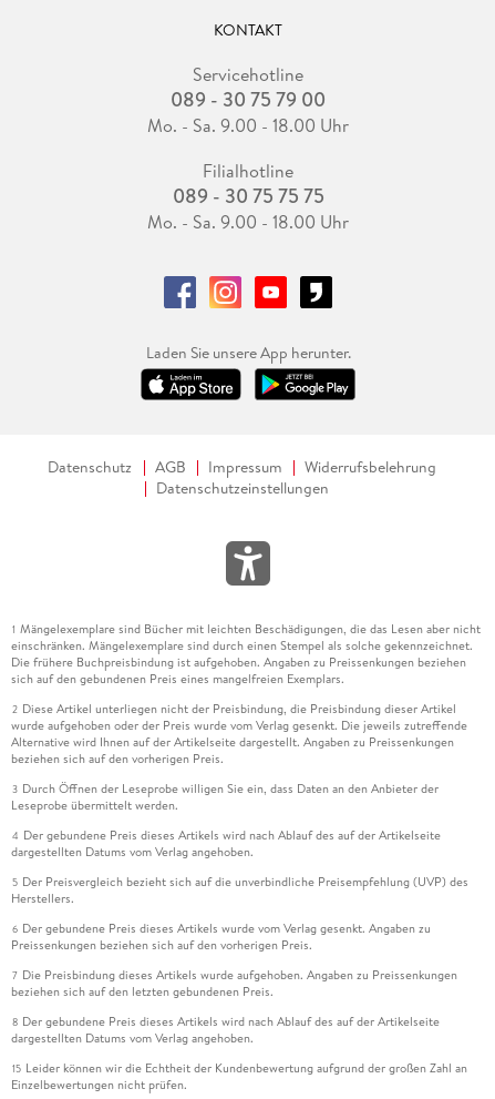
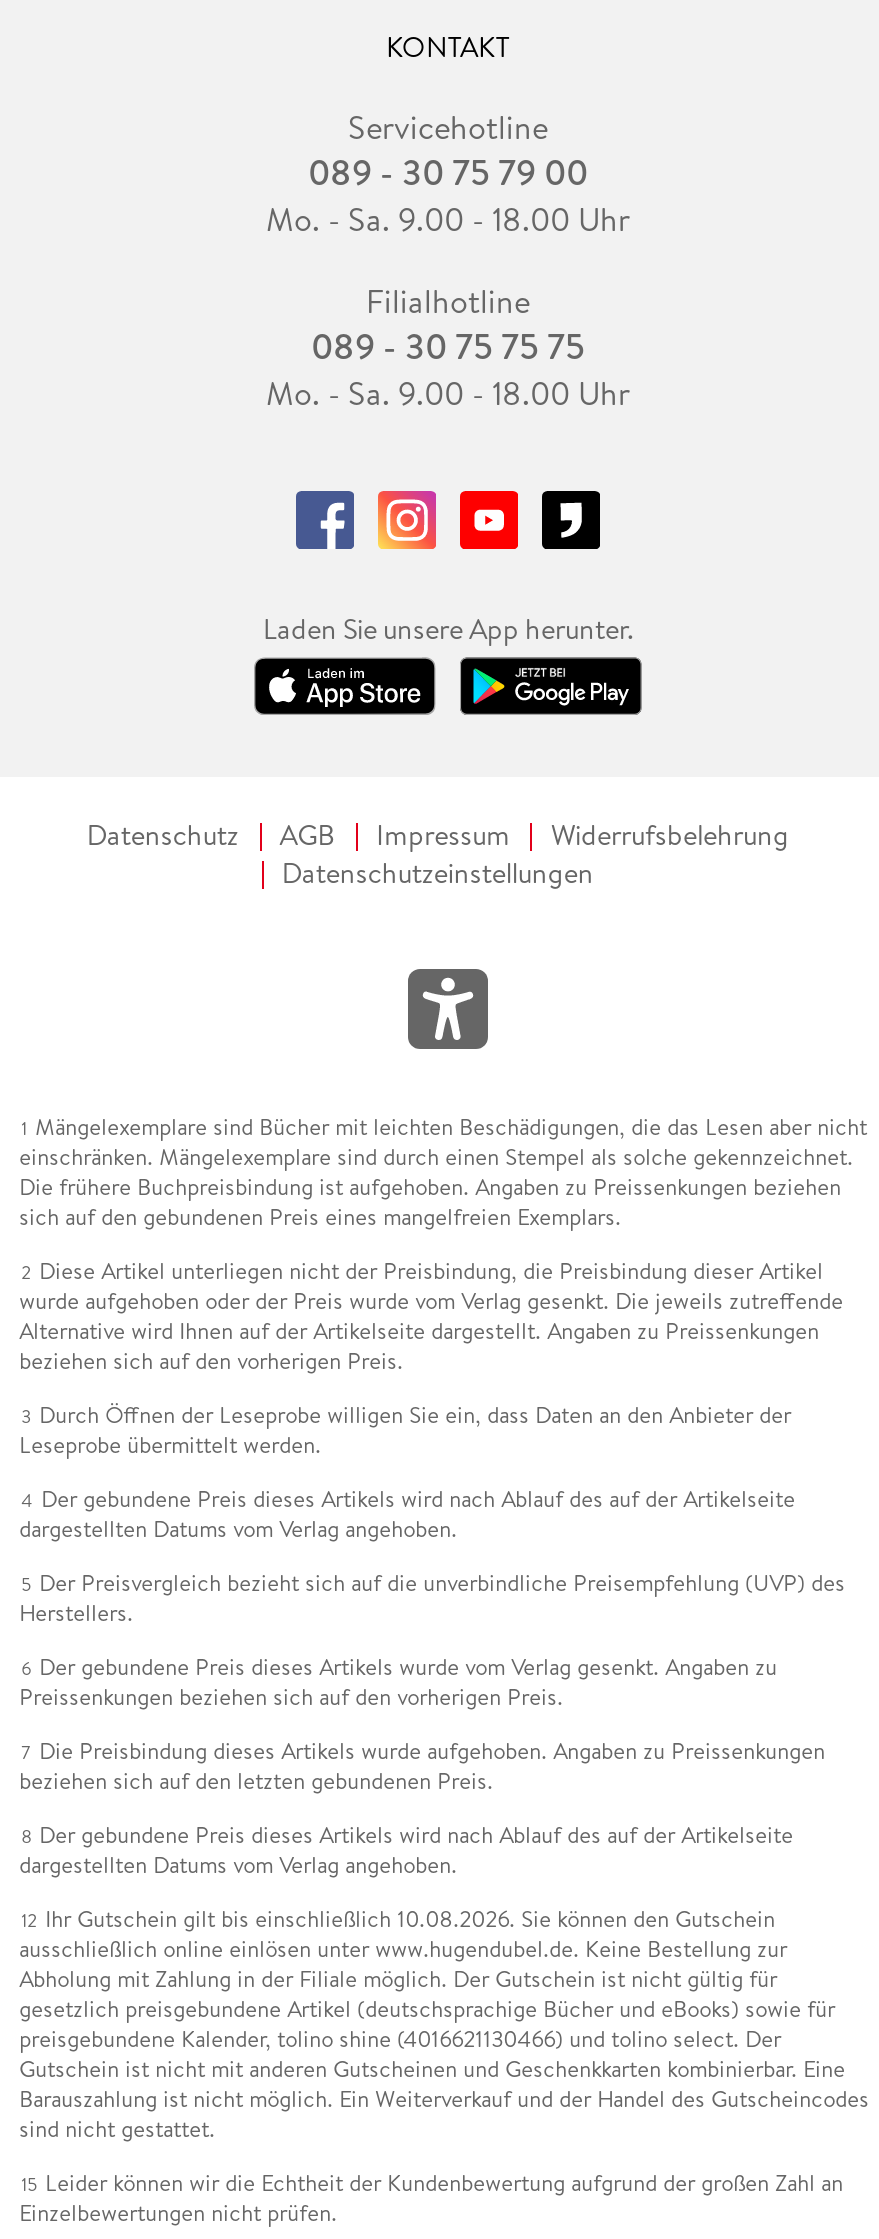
none -> [19,1903,869,2145] 12 Ihr Gutschein gilt bis einschließlich 10.08.2026. Sie können den Gutschein | ausschließlich online einlösen unter www.hugendubel.de. Keine Bestellung zur | Abholung mit Zahlung in der Filiale möglich. Der Gutschein ist nicht gültig für | gesetzlich preisgebundene Artikel (deutschsprachige Bücher und eBooks) sowie für | preisgebundene Kalender, tolino shine (4016621130466) und tolino select. Der | Gutschein ist nicht mit anderen Gutscheinen und Geschenkkarten kombinierbar. Eine | Barauszahlung ist nicht möglich. Ein Weiterverkauf und der Handel des Gutscheincodes | sind nicht gestattet.

